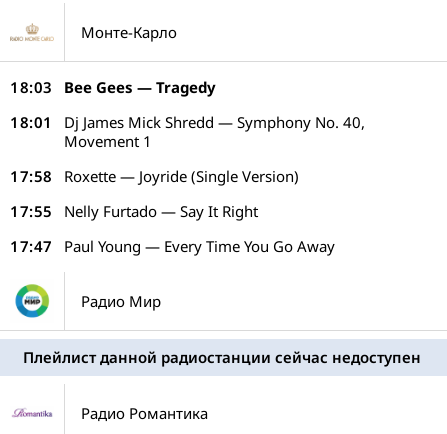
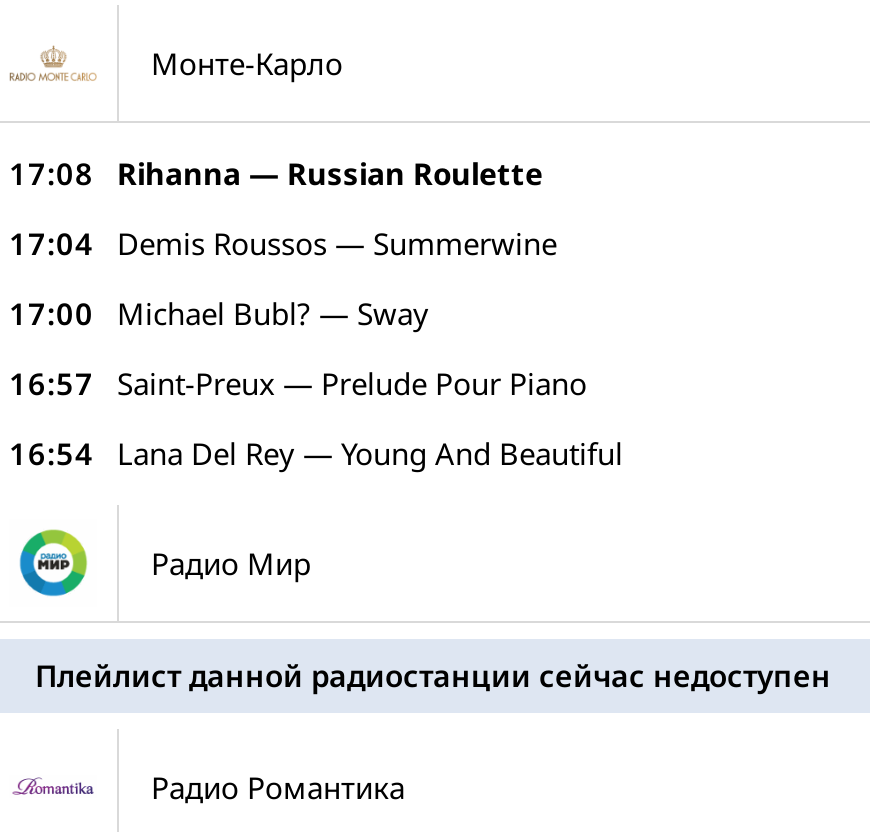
[10,77,216,97] 18:03 Bee Gees — Tragedy -> [9,153,543,193] 17:08 Rihanna — Russian Roulette
[10,112,365,151] 18:01 Dj James Mick Shredd — Symphony No. 40, | Movement 1 -> [9,223,557,263] 17:04 Demis Roussos — Summerwine
[10,166,299,186] 17:58 Roxette — Joyride (Single Version) -> [9,293,429,333] 17:00 Michael Bubl? — Sway
[10,201,258,221] 17:55 Nelly Furtado — Say It Right -> [9,363,587,403] 16:57 Saint-Preux — Prelude Pour Piano
[10,236,335,256] 17:47 Paul Young — Every Time You Go Away -> [9,433,623,473] 16:54 Lana Del Rey — Young And Beautiful

